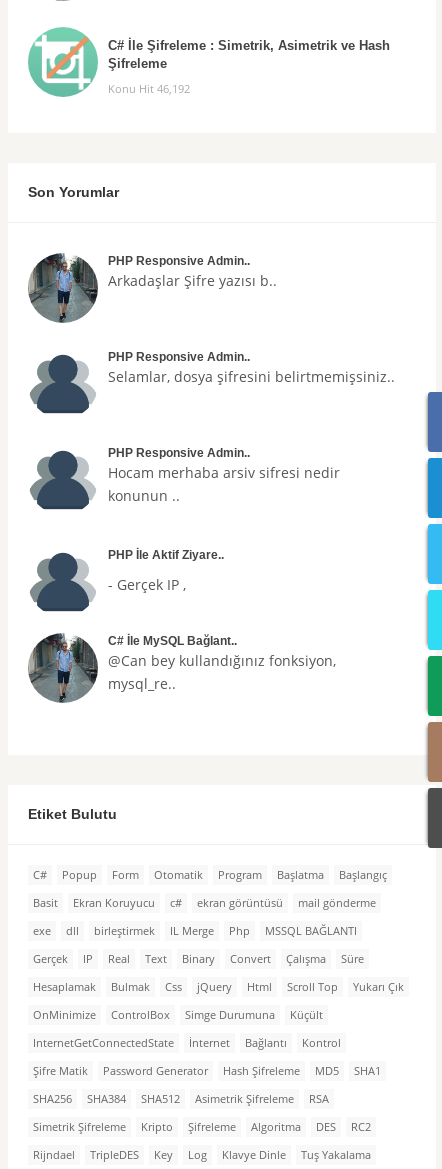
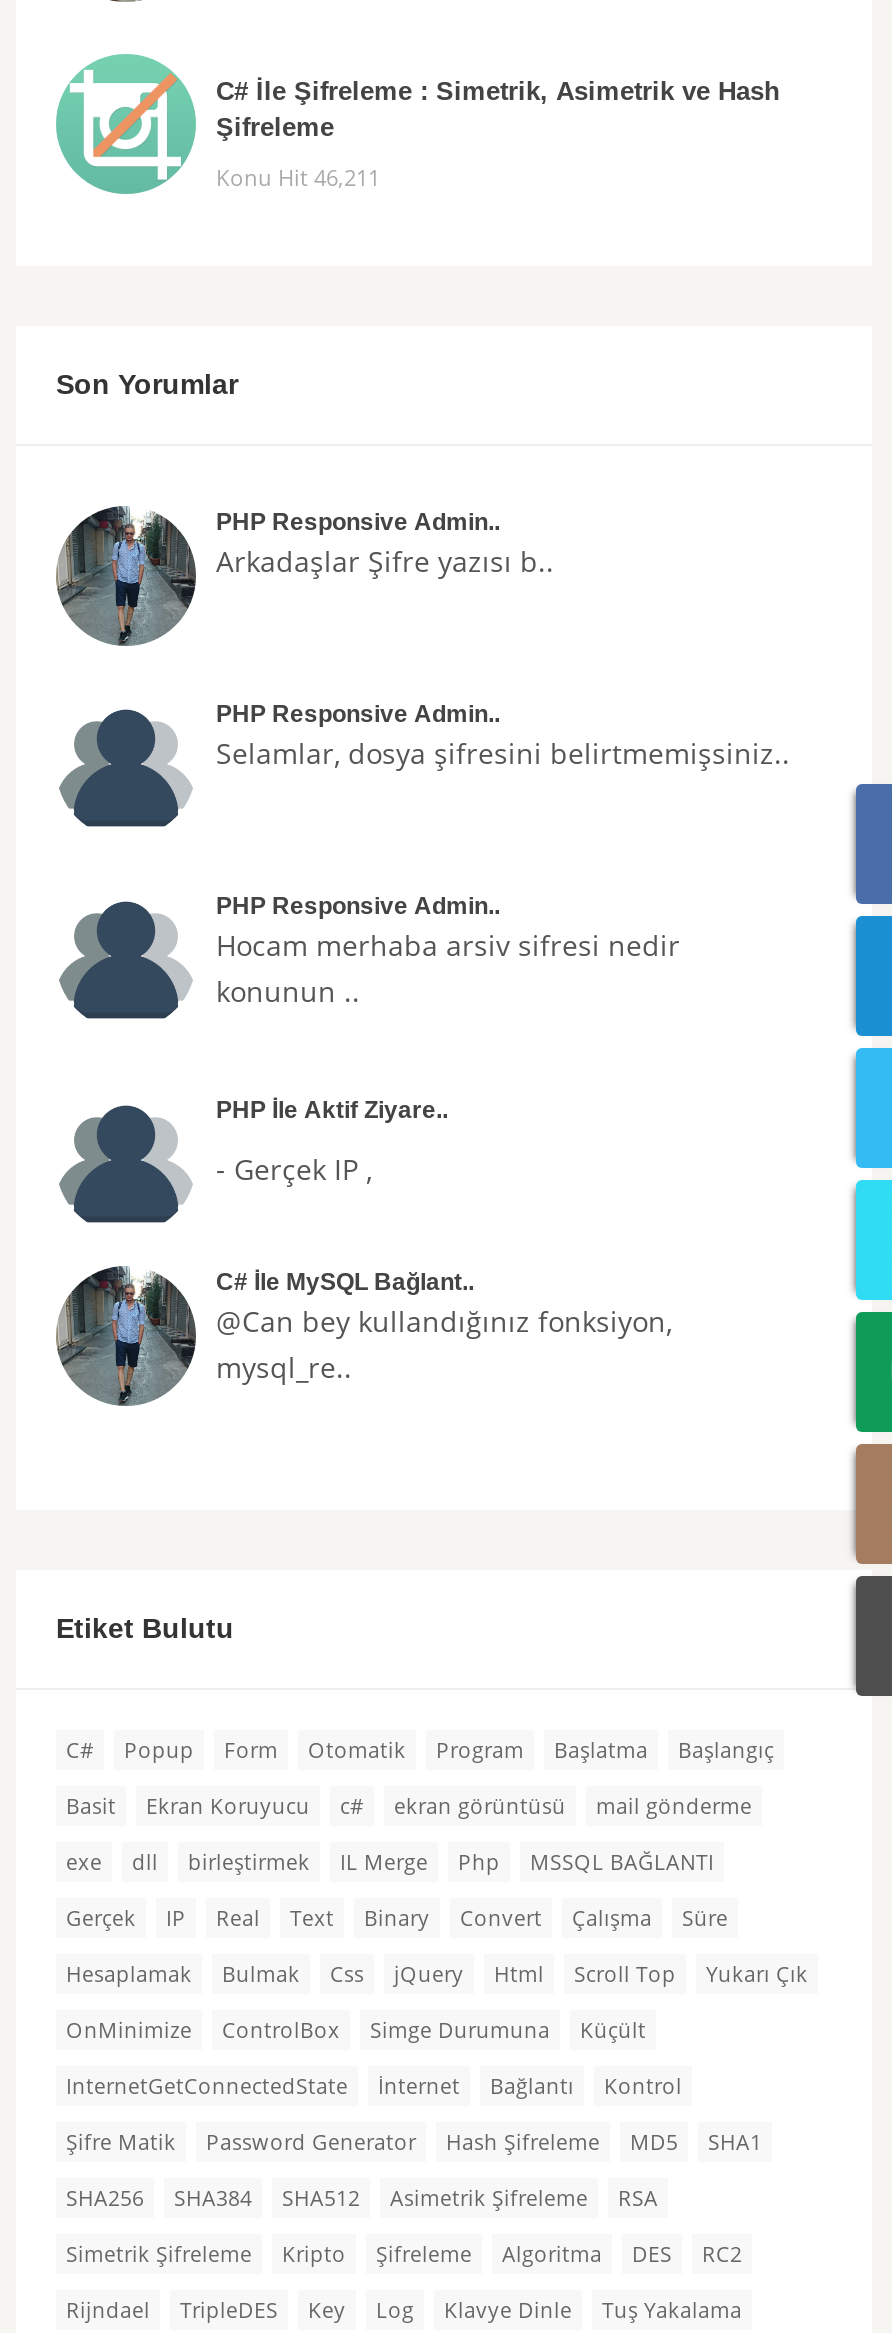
[108,81,190,96] Konu Hit 46,192 -> [216,161,380,191] Konu Hit 46,211

